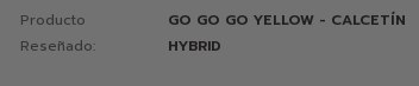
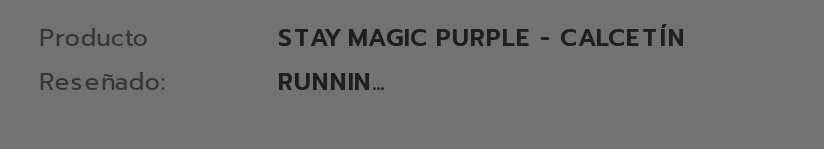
[168,10,406,57] GO GO GO YELLOW - CALCETÍN | HYBRID -> [278,21,686,101] STAY MAGIC PURPLE - CALCETÍN | RUNNIN...

